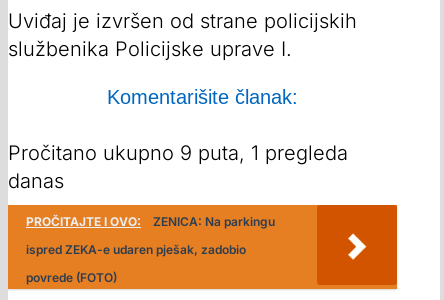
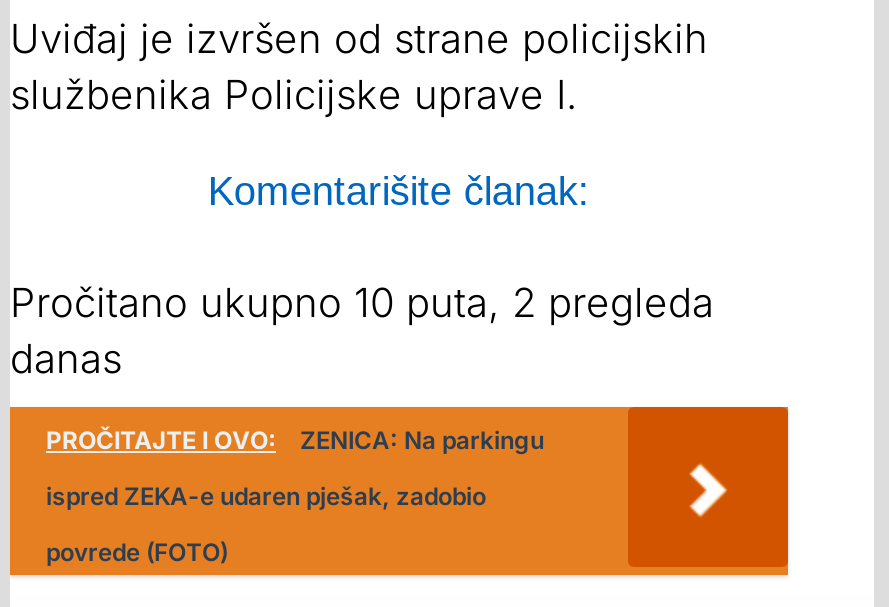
[8,141,348,165] Pročitano ukupno 9 puta, 1 pregleda -> [10,279,714,327] Pročitano ukupno 10 puta, 2 pregleda

